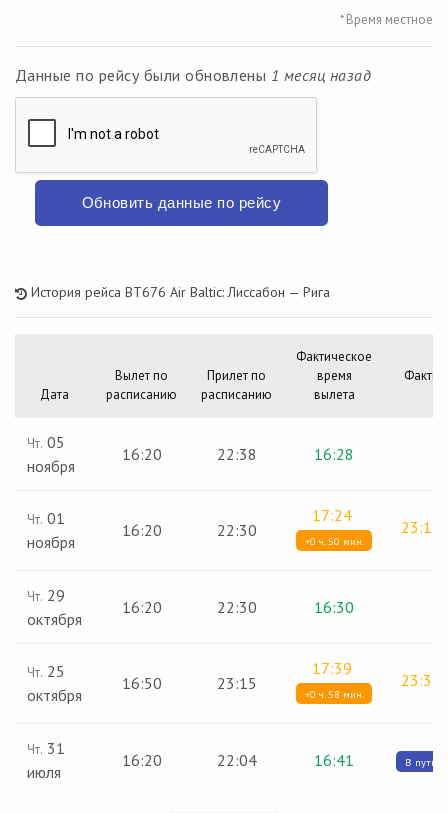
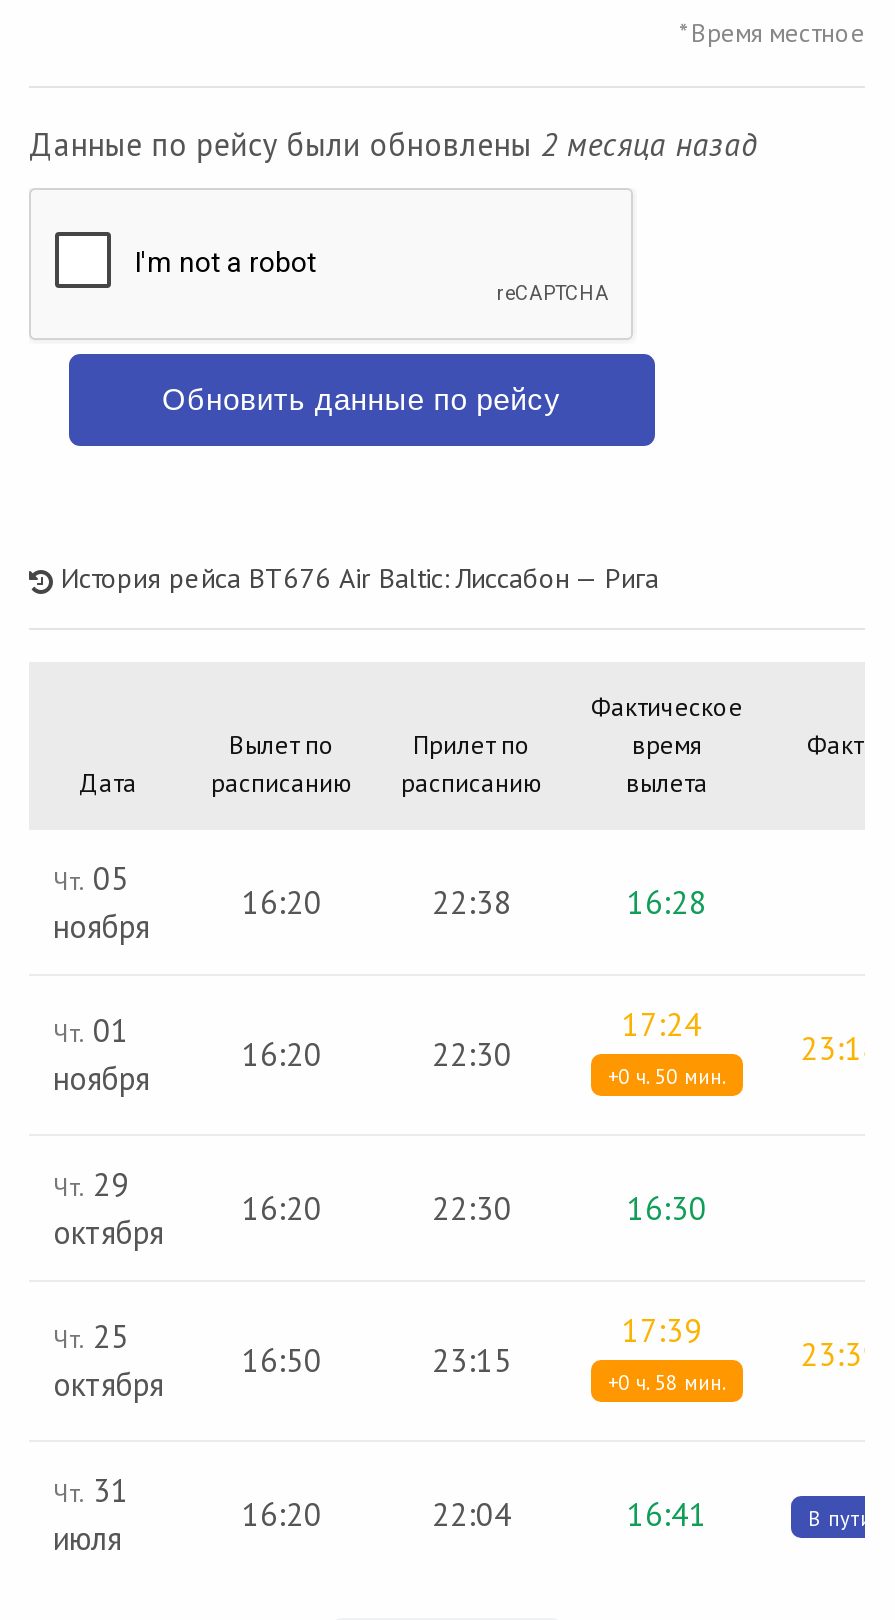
[15,65,371,85] Данные по рейсу были обновлены 1 месяц назад -> [29,124,758,164] Данные по рейсу были обновлены 2 месяца назад

